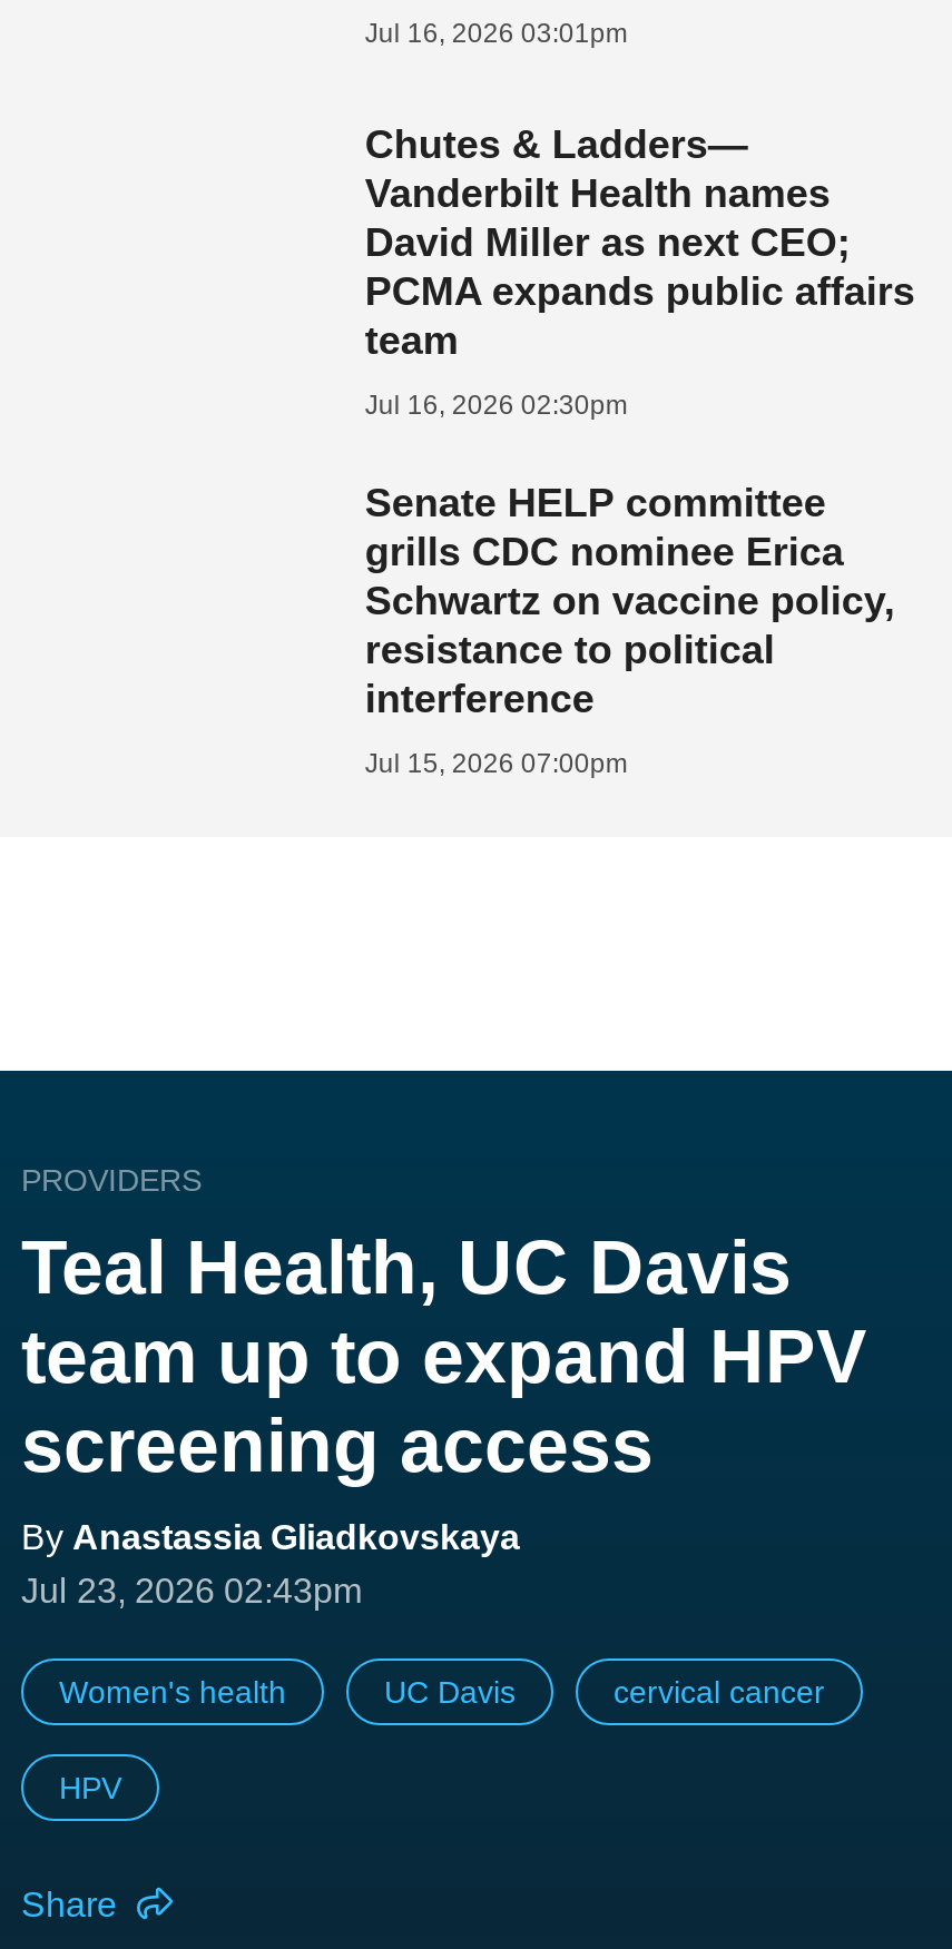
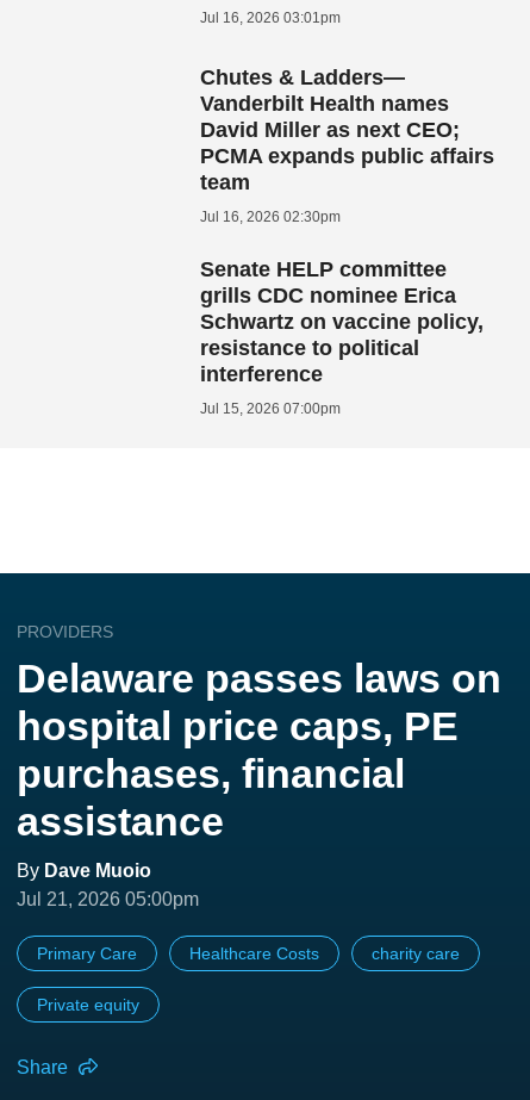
[21,1225,867,1610] Teal Health, UC Davis | team up to expand HPV | screening access | By Anastassia Gliadkovskaya | Jul 23, 2026 02:43pm -> [17,656,501,910] Delaware passes laws on | hospital price caps, PE | purchases, financial | assistance | By Dave Muoio | Jul 21, 2026 05:00pm
[59,1675,825,1711] Women's health | UC Davis | cervical cancer -> [37,944,460,963] Primary Care | Healthcare Costs | charity care
[59,1771,121,1806] HPV -> [37,996,139,1015] Private equity

